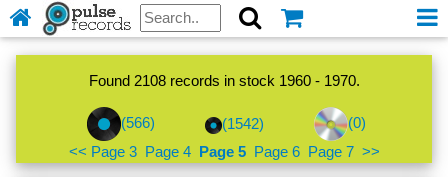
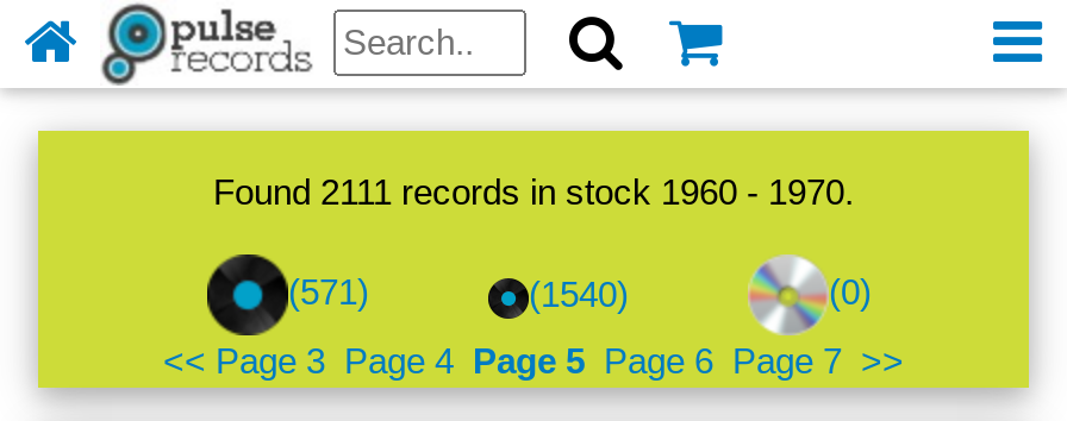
[88,72,359,89] Found 2108 records in stock 1960 - 1970. -> [213,172,854,212] Found 2111 records in stock 1960 - 1970.
[121,114,155,131] (566) -> [288,272,369,312] (571)
[222,115,264,132] (1542) -> [529,274,629,315] (1540)

